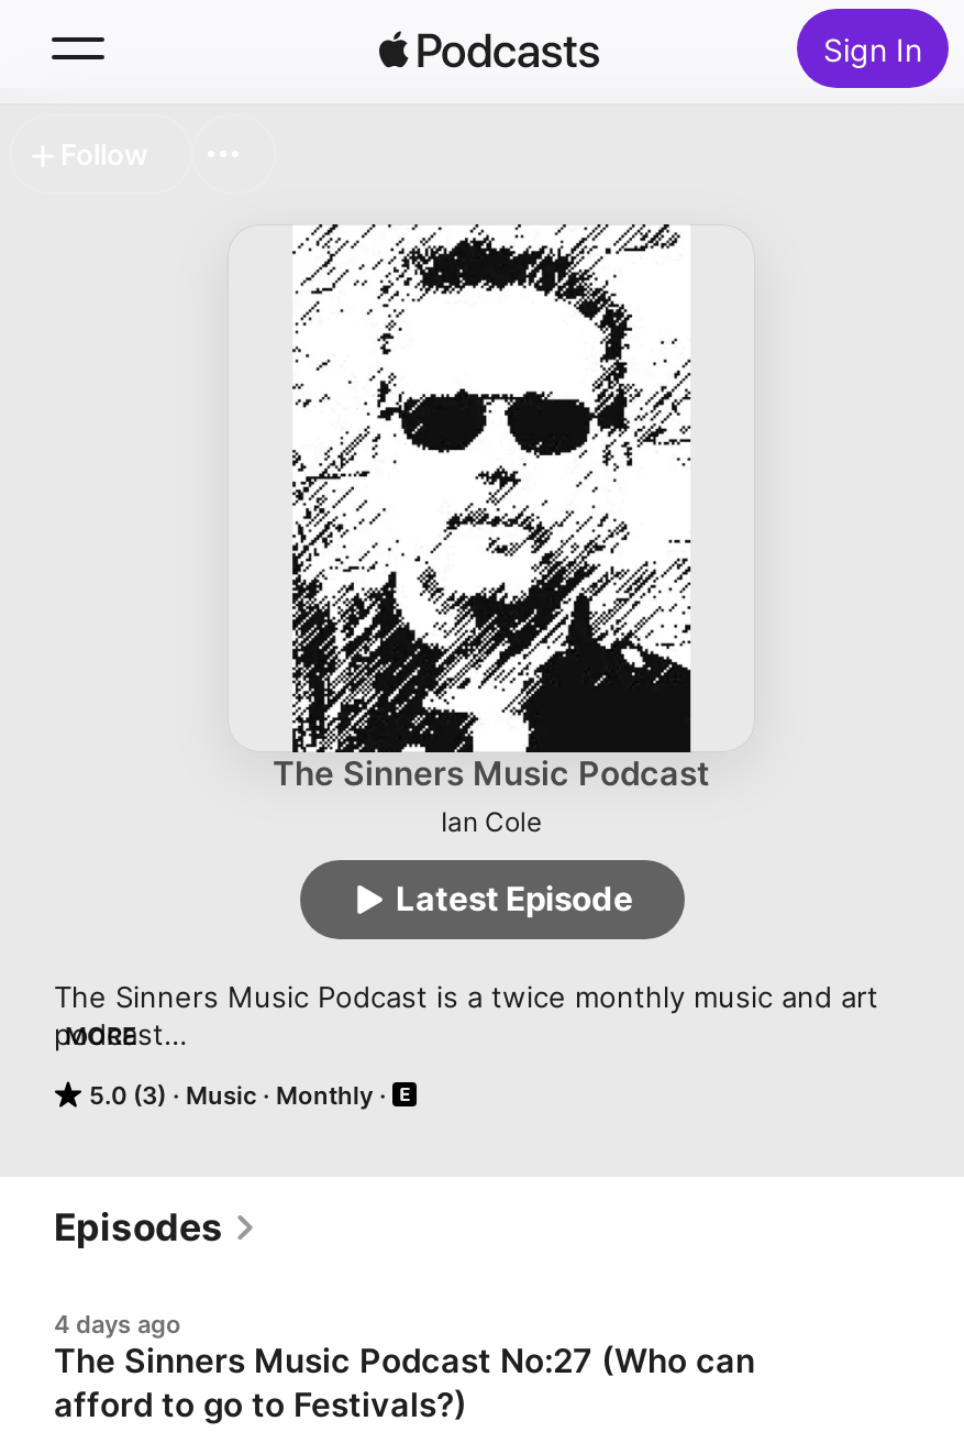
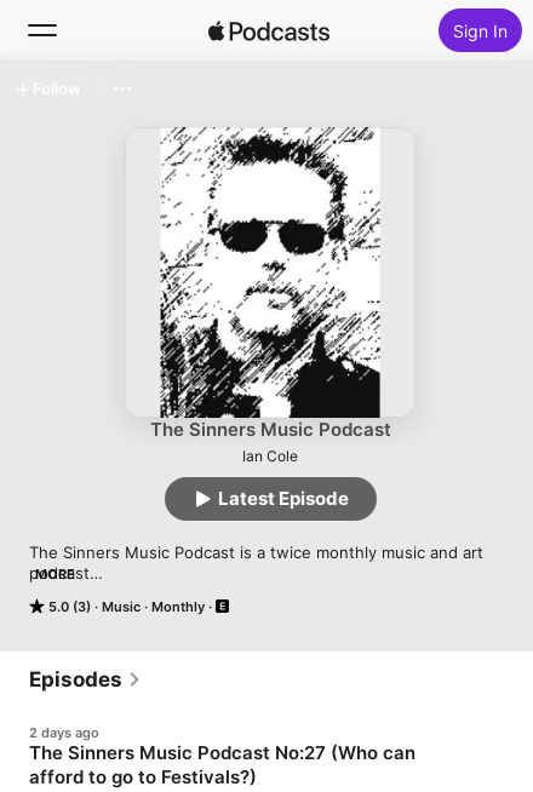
[54,1309,181,1340] 4 days ago -> [29,724,99,741] 2 days ago

